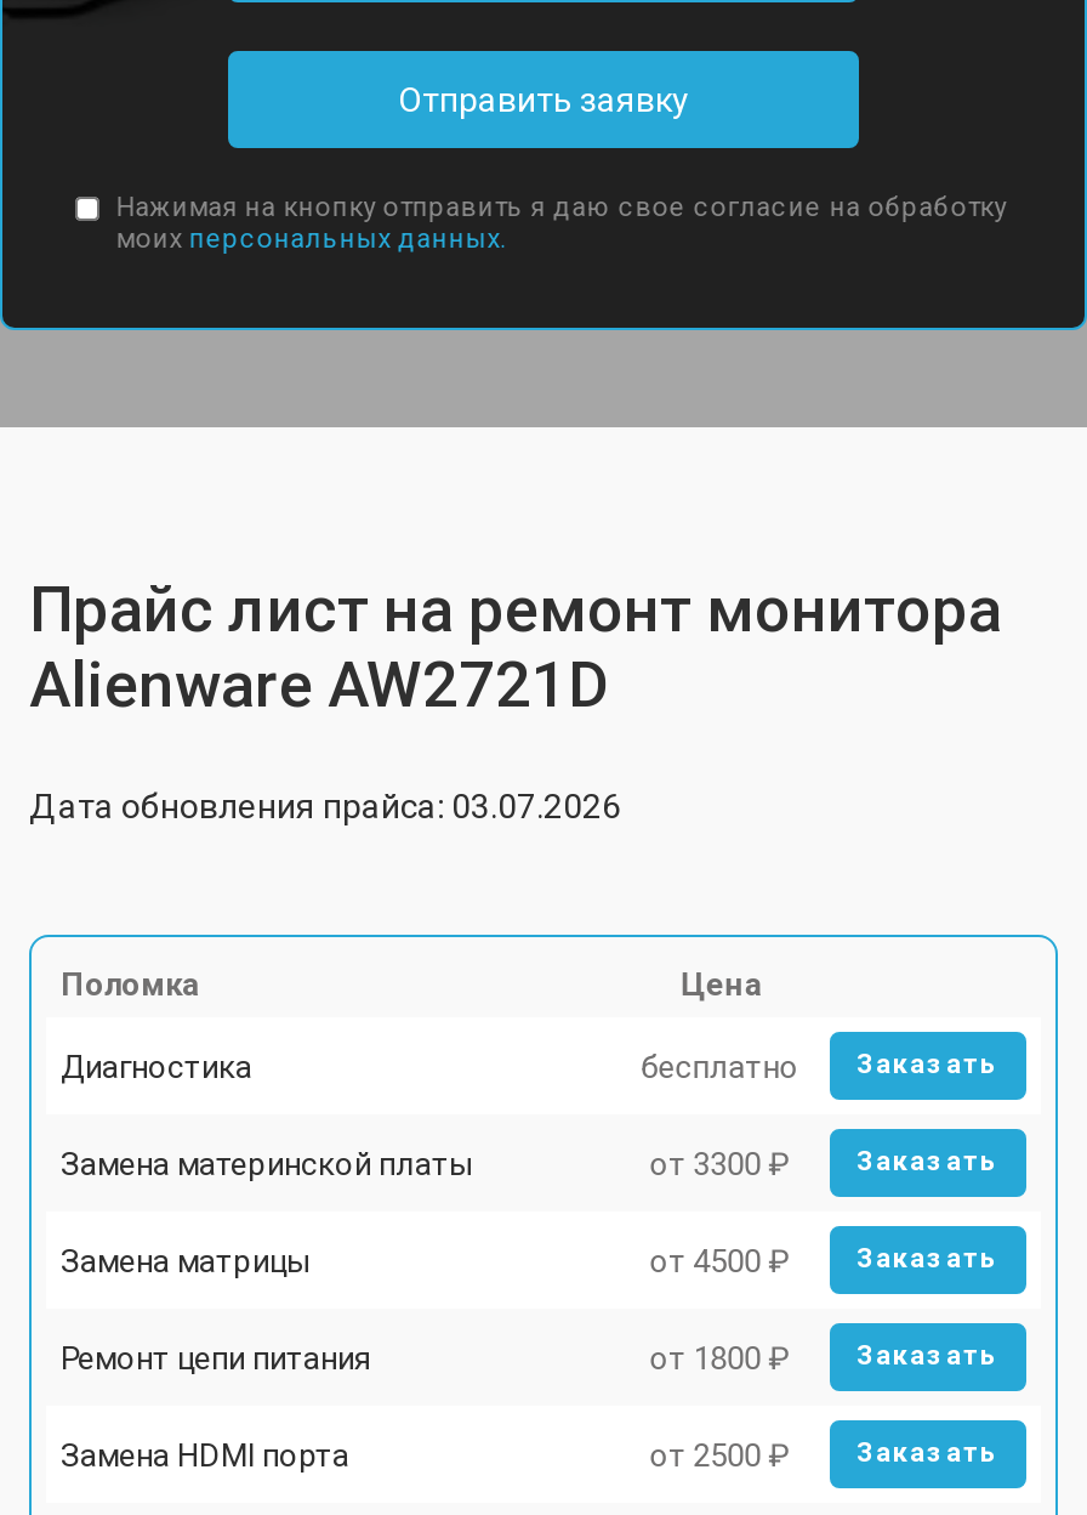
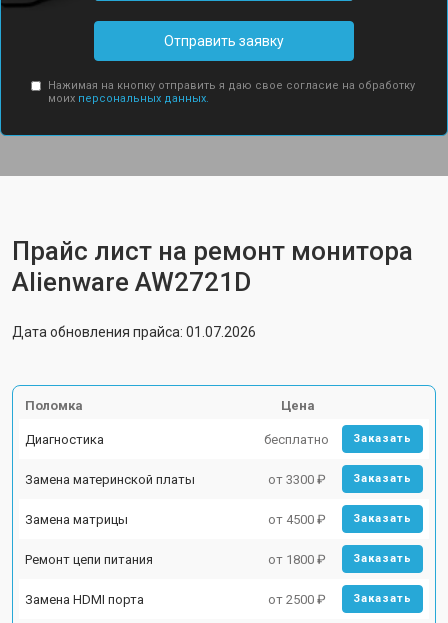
[29,787,621,825] Дата обновления прайса: 03.07.2026 -> [12,324,256,340] Дата обновления прайса: 01.07.2026

